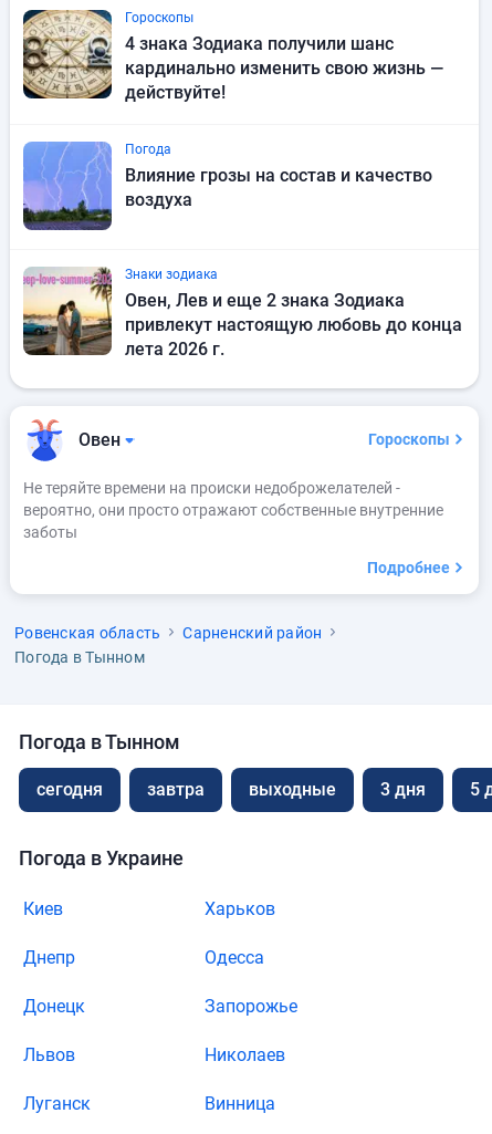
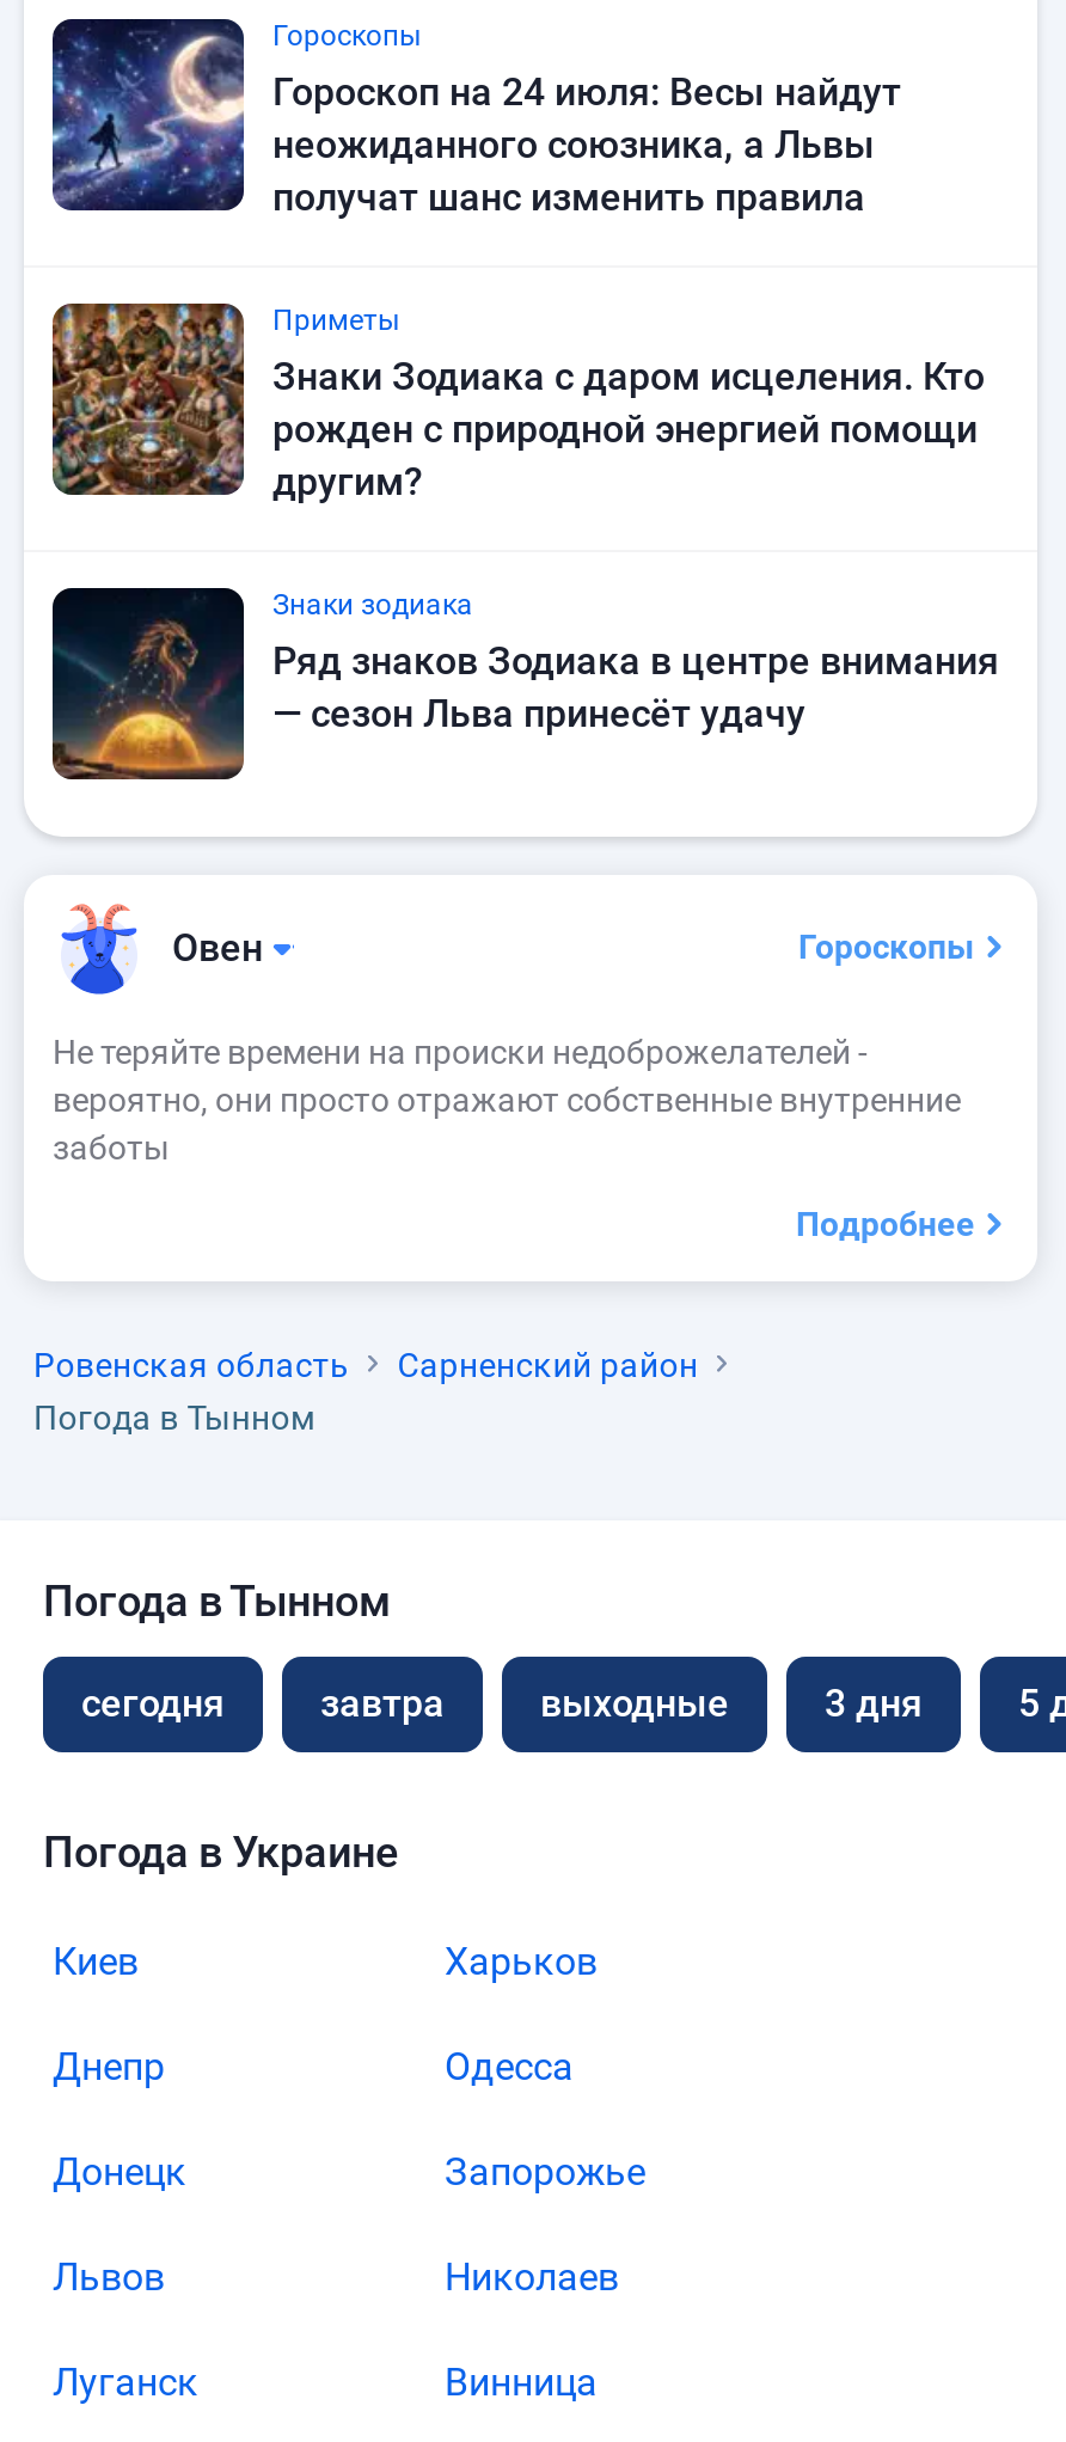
[22,9,443,103] [image] | 4 знака Зодиака получили шанс | кардинально изменить свою жизнь — | действуйте! -> [50,17,901,220] [image] | Гороскоп на 24 июля: Весы найдут | неожиданного союзника, а Львы | получат шанс изменить правила
[22,141,432,231] [image] | Погода | Влияние грозы на состав и качество | воздуха -> [50,301,985,504] [image] | Приметы | Знаки Зодиака с даром исцеления. Кто | рожден с природной энергией помощи | другим?
[22,267,462,360] [image] | Овен, Лев и еще 2 знака Зодиака | привлекут настоящую любовь до конца | лета 2026 г. -> [50,586,999,779] [image] | Ряд знаков Зодиака в центре внимания | — сезон Льва принесёт удачу

